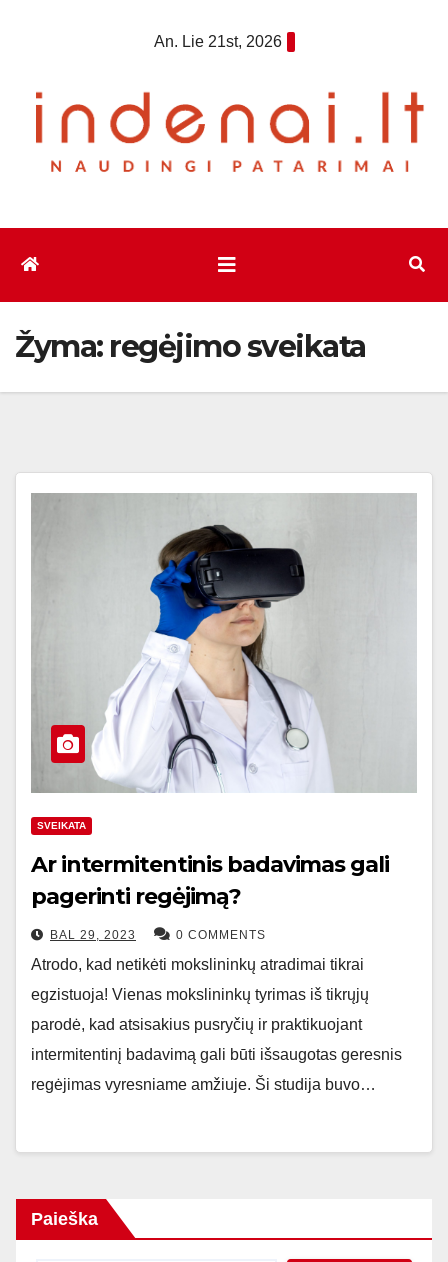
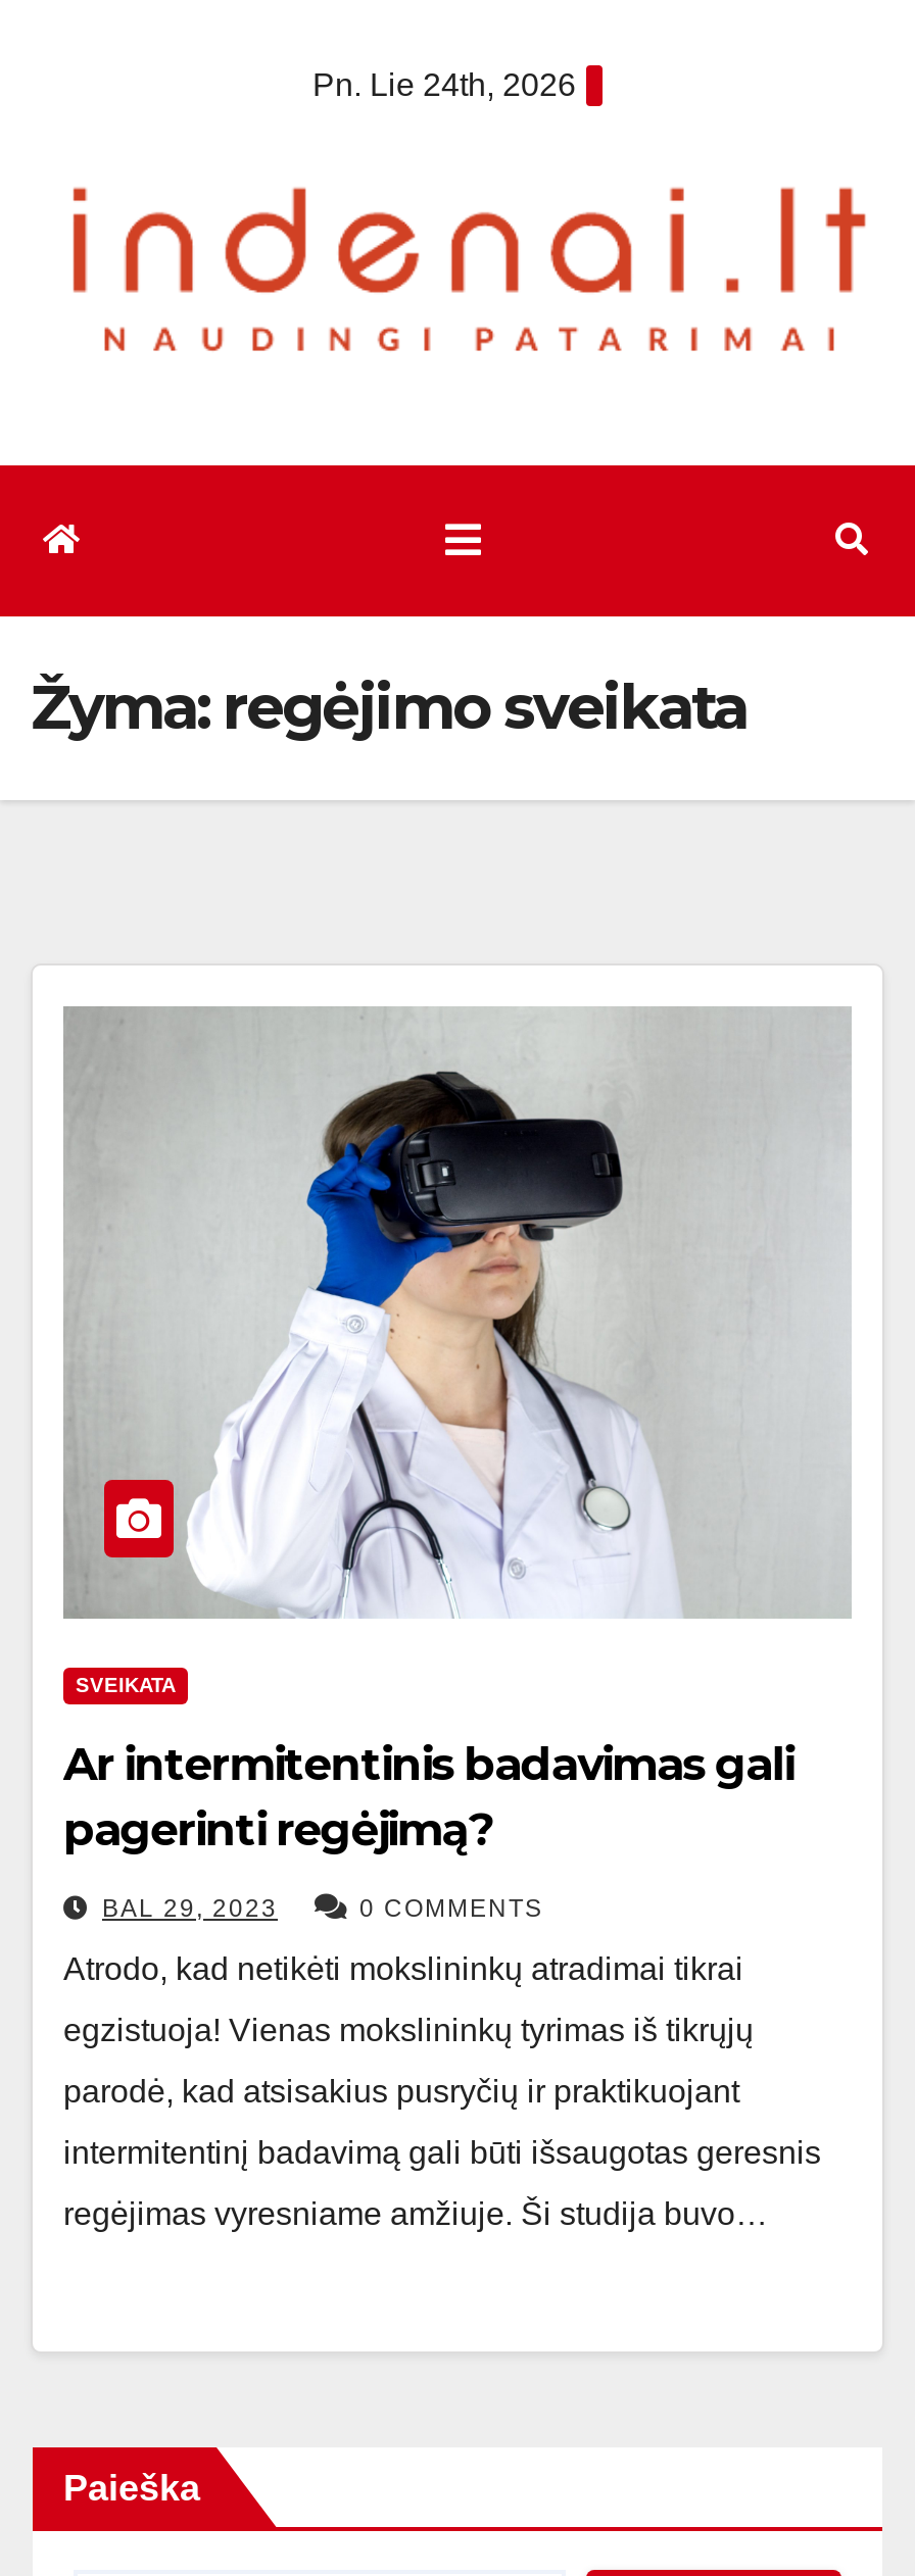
[153,33,281,50] An. Lie 21st, 2026 -> [312,67,576,102] Pn. Lie 24th, 2026

